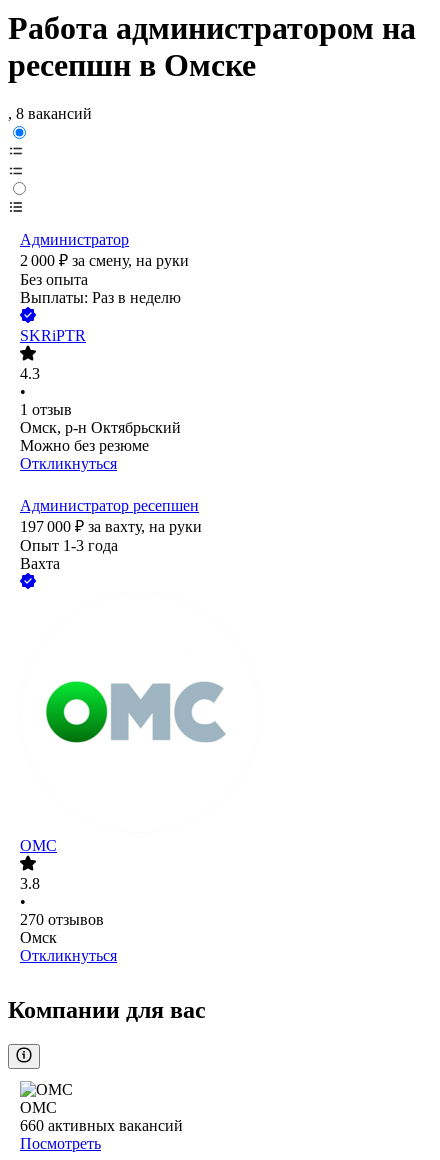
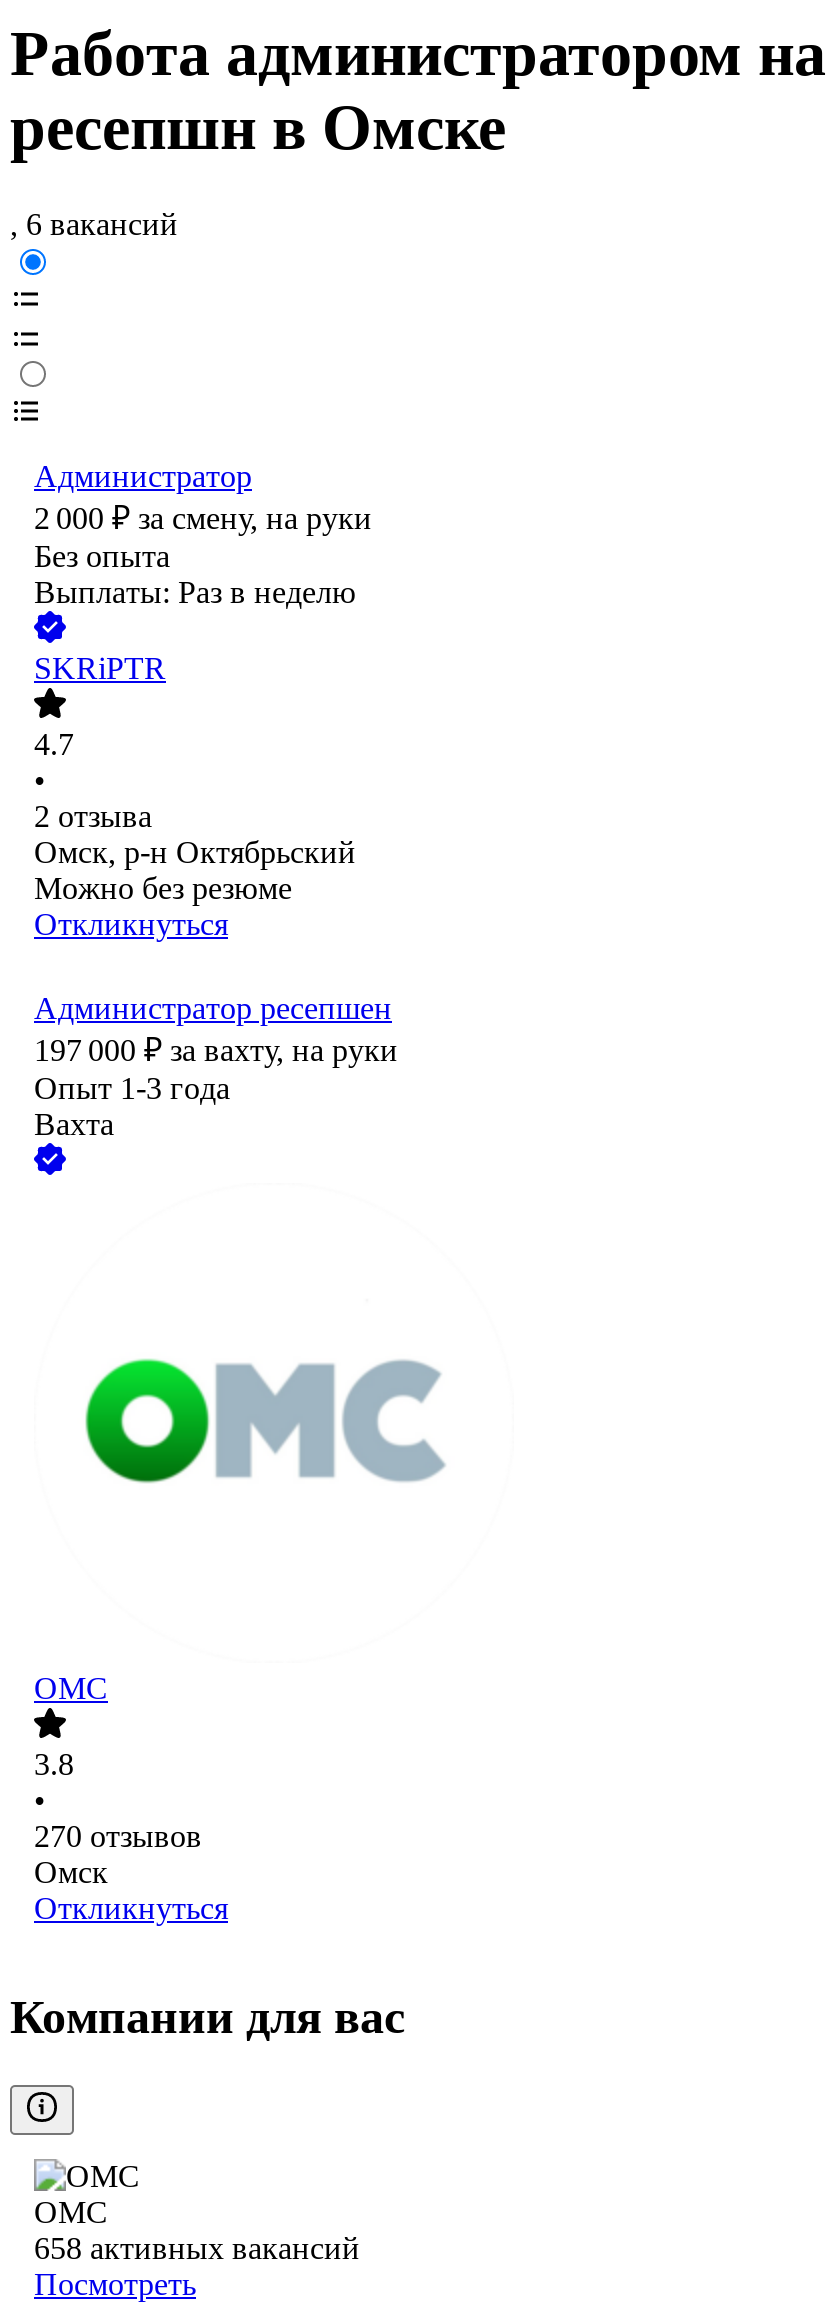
[8,105,92,122] , 8 вакансий -> [10,208,178,242] , 6 вакансий
[20,365,40,382] 4.3 -> [34,728,74,762] 4.7
[20,401,72,418] 1 отзыв -> [34,800,152,834] 2 отзыва
[20,1117,183,1134] 660 активных вакансий -> [34,2232,360,2266] 658 активных вакансий

